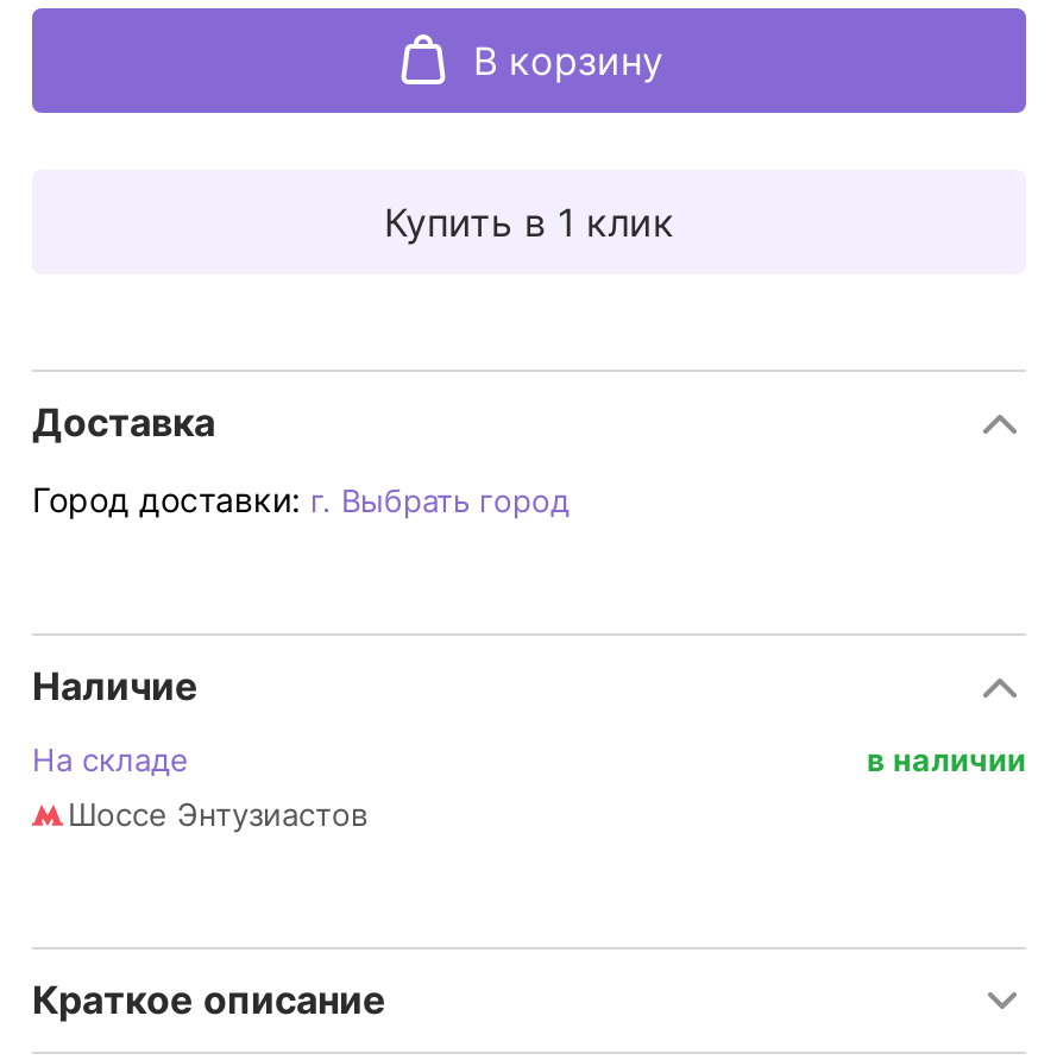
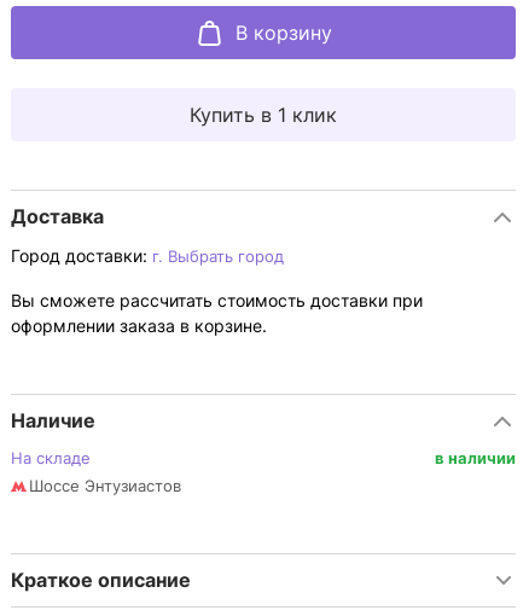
none -> [11,290,423,336] Вы сможете рассчитать стоимость доставки при | оформлении заказа в корзине.

